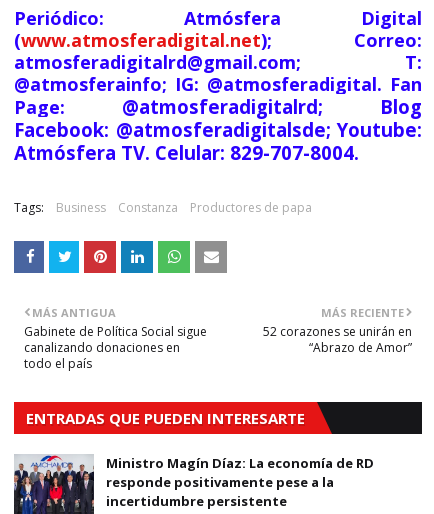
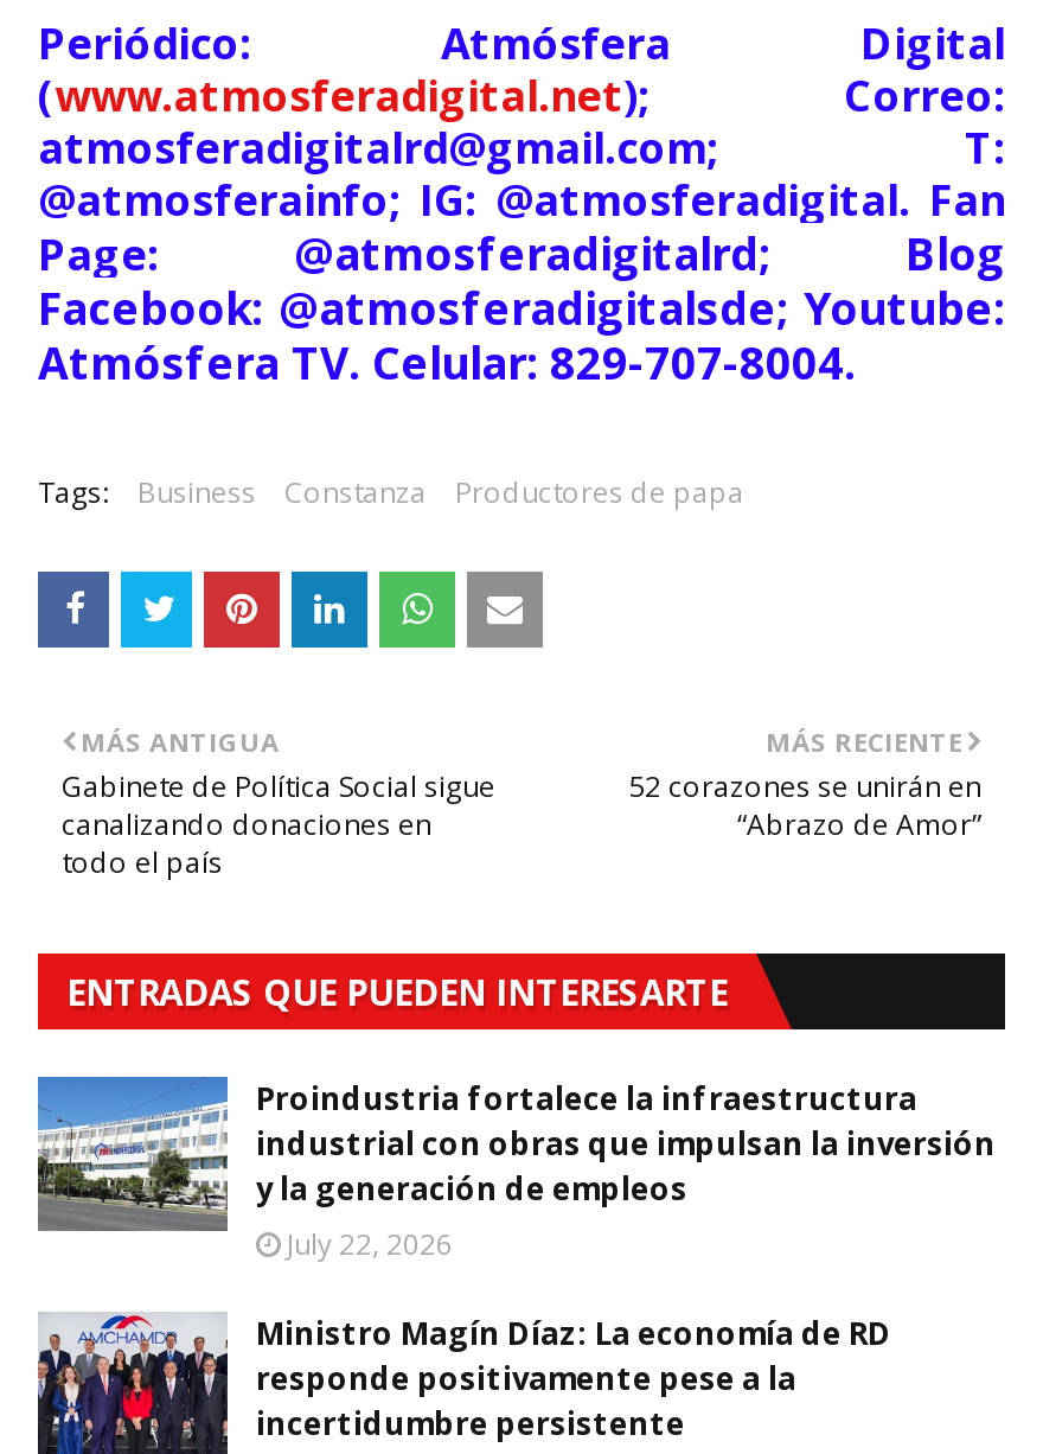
none -> [36,1077,996,1265] [image] | Proindustria fortalece la infraestructura | industrial con obras que impulsan la inversión | y la generación de empleos | July 22, 2026

